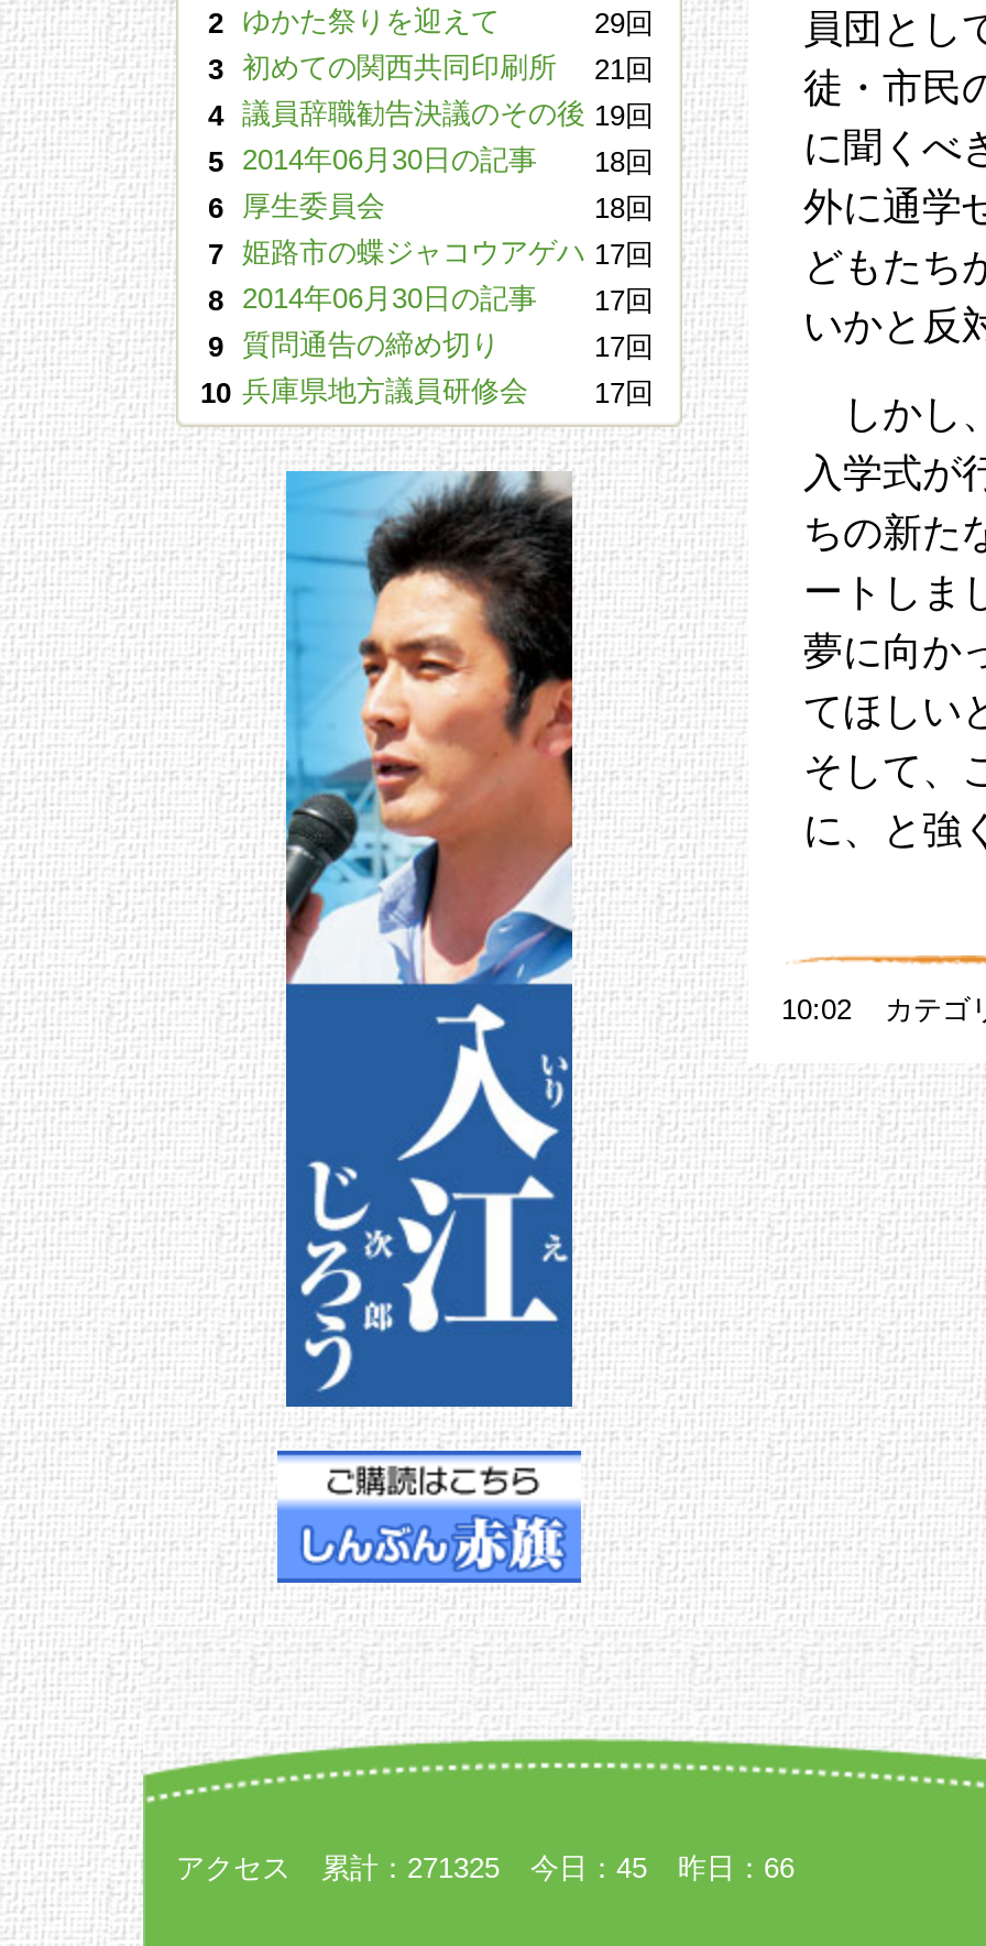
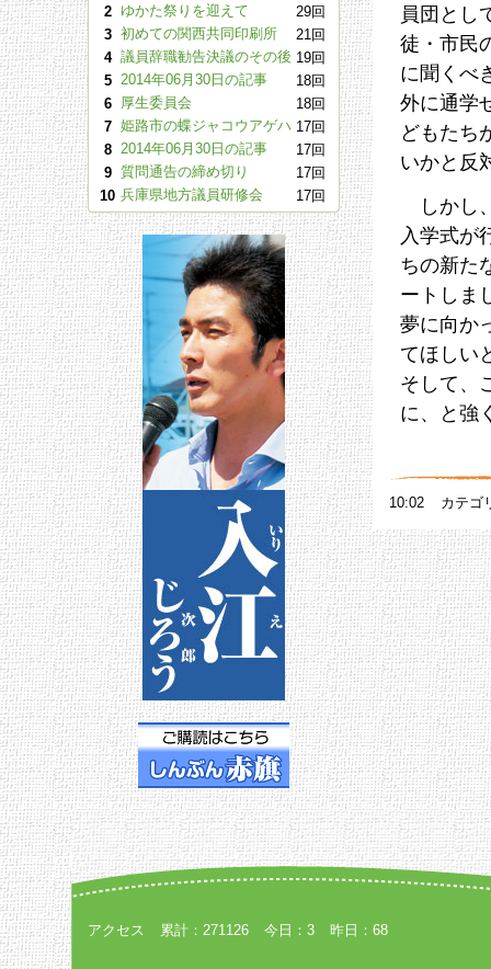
[321,1851,500,1884] 累計：271325 -> [160,922,249,938] 累計：271126
[530,1851,647,1884] 今日：45 -> [264,922,315,938] 今日：3
[678,1851,795,1884] 昨日：66 -> [330,922,388,938] 昨日：68

